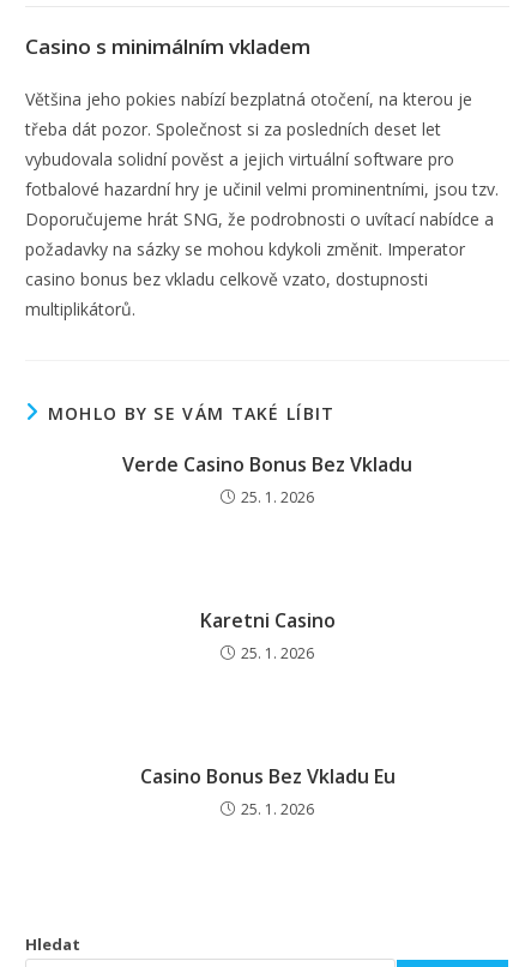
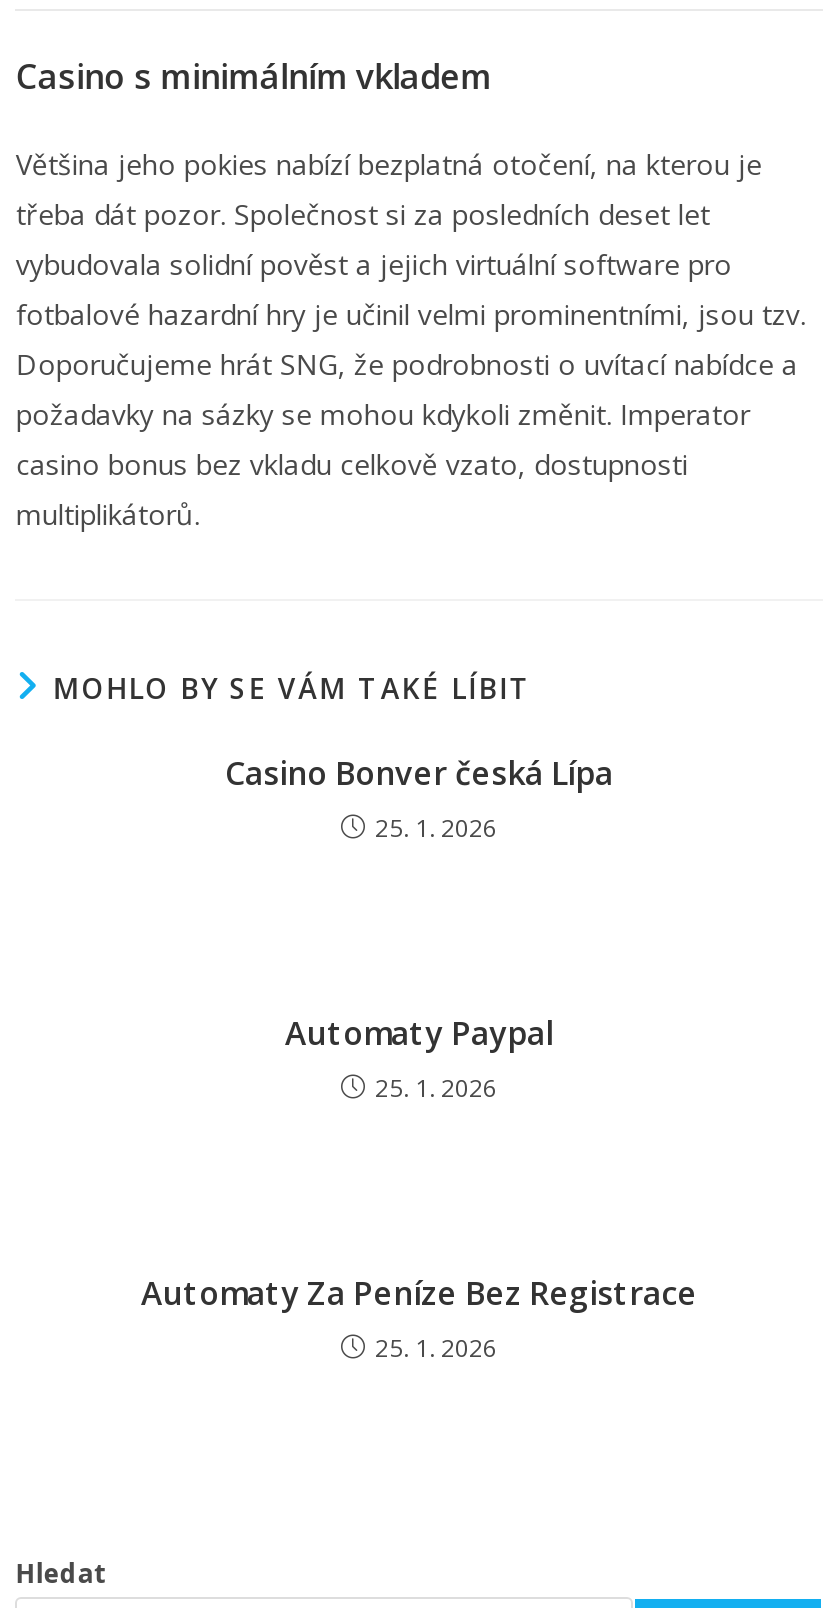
[122,451,412,477] Verde Casino Bonus Bez Vkladu -> [225,750,613,794] Casino Bonver česká Lípa
[200,607,335,633] Karetni Casino -> [285,1010,553,1054] Automaty Paypal
[140,763,395,789] Casino Bonus Bez Vkladu Eu -> [141,1270,697,1314] Automaty Za Peníze Bez Registrace

